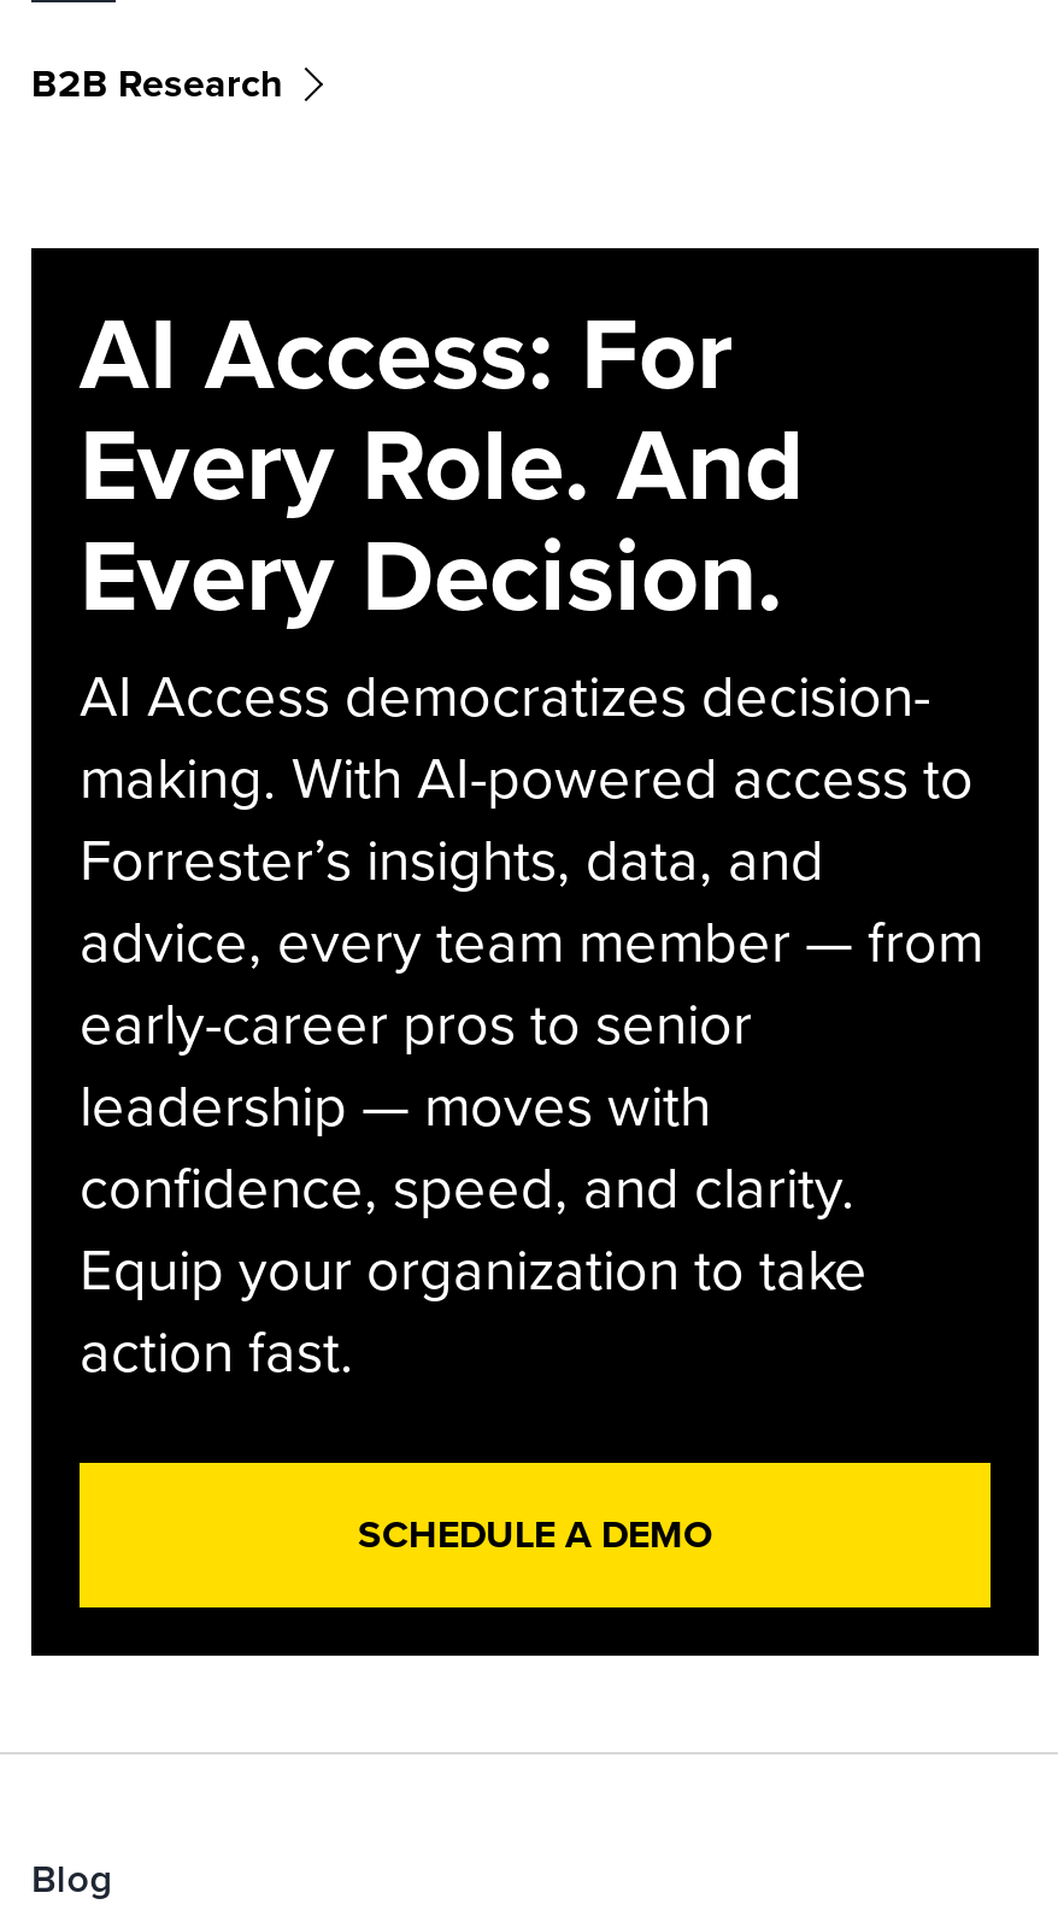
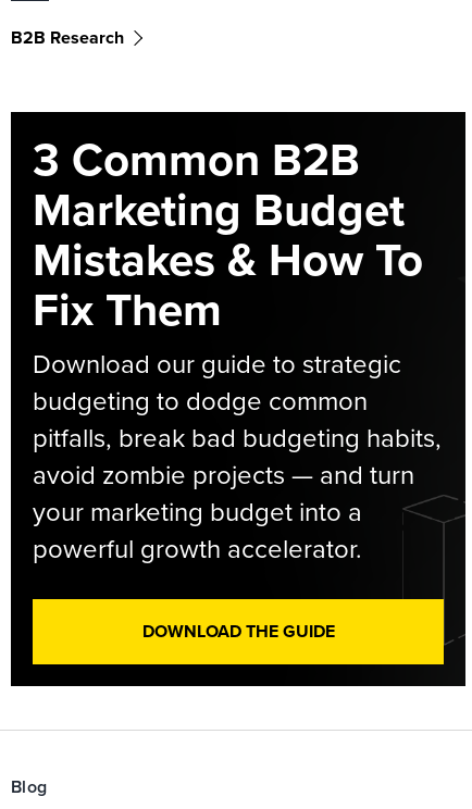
[80,280,983,1391] AI Access: For | Every Role. And | Every Decision. | AI Access democratizes decision- | making. With AI-powered access to | Forrester’s insights, data, and | advice, every team member — from | early-career pros to senior | leadership — moves with | confidence, speed, and clarity. | Equip your organization to take | action fast. -> [33,126,442,567] 3 Common B2B | Marketing Budget | Mistakes & How To | Fix Them | Download our guide to strategic | budgeting to dodge common | pitfalls, break bad budgeting habits, | avoid zombie projects — and turn | your marketing budget into a | powerful growth accelerator.
[358,1506,712,1562] SCHEDULE A DEMO -> [142,619,334,644] DOWNLOAD THE GUIDE

